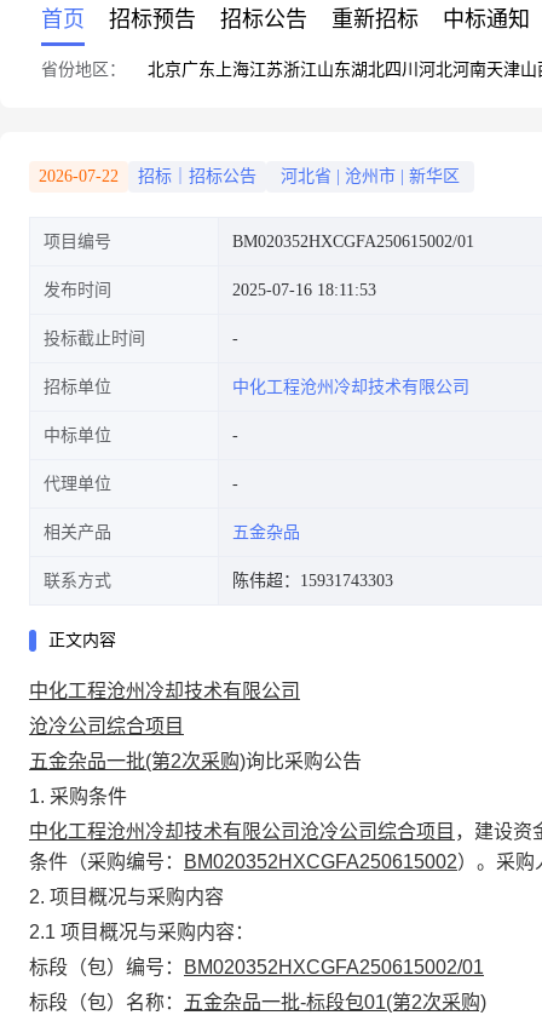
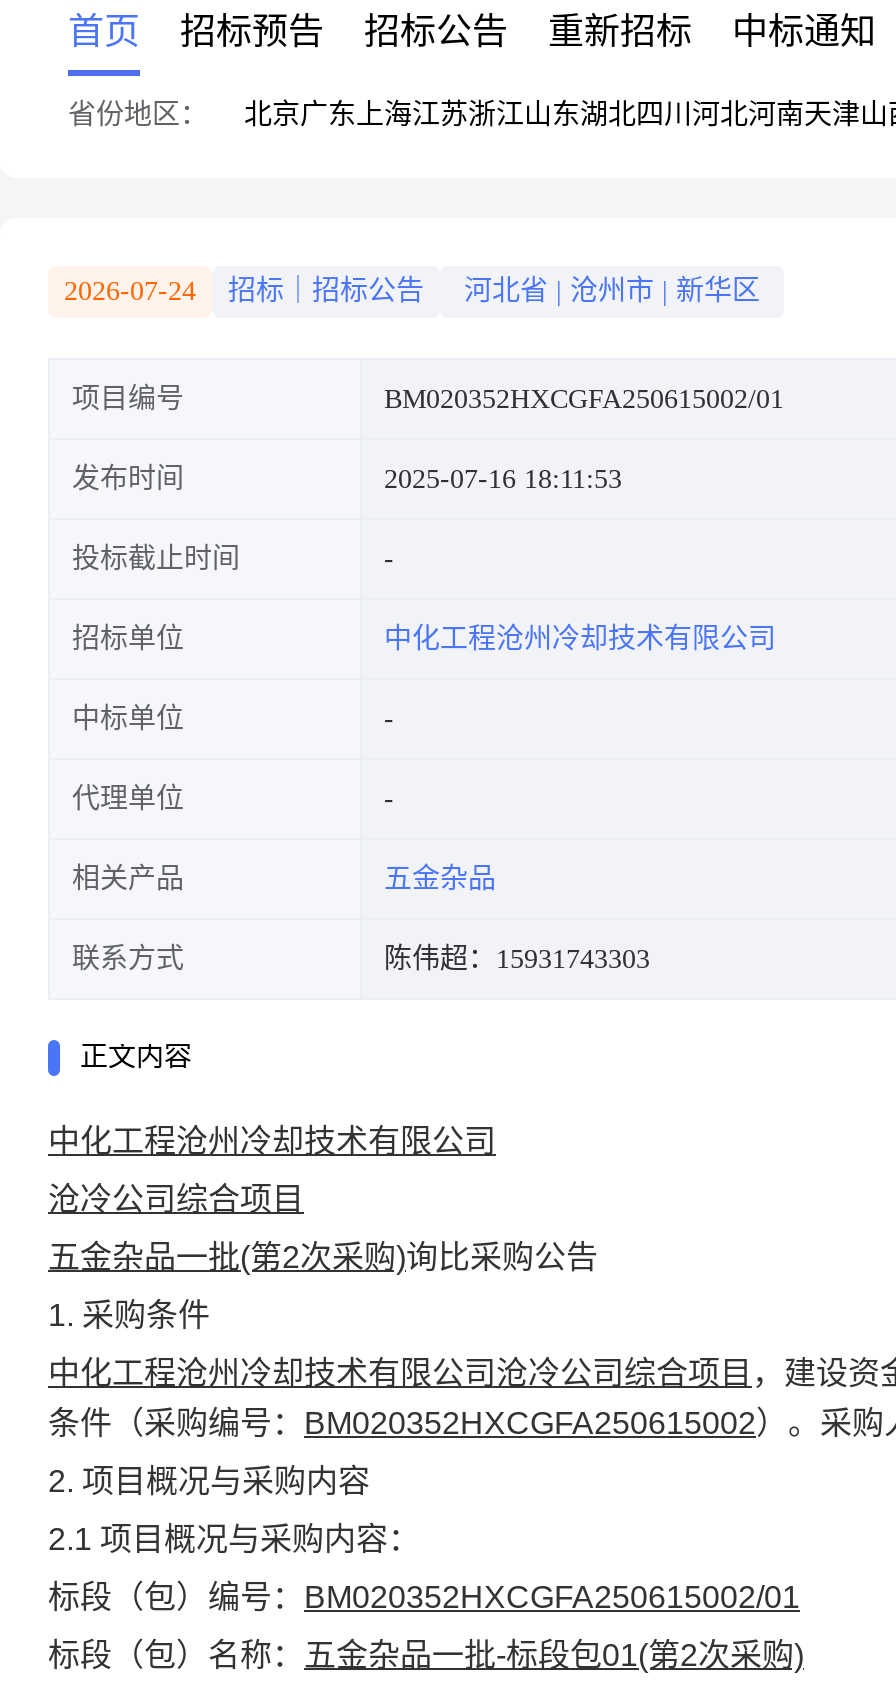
[39,167,119,185] 2026-07-22 -> [64,276,196,306] 2026-07-24

